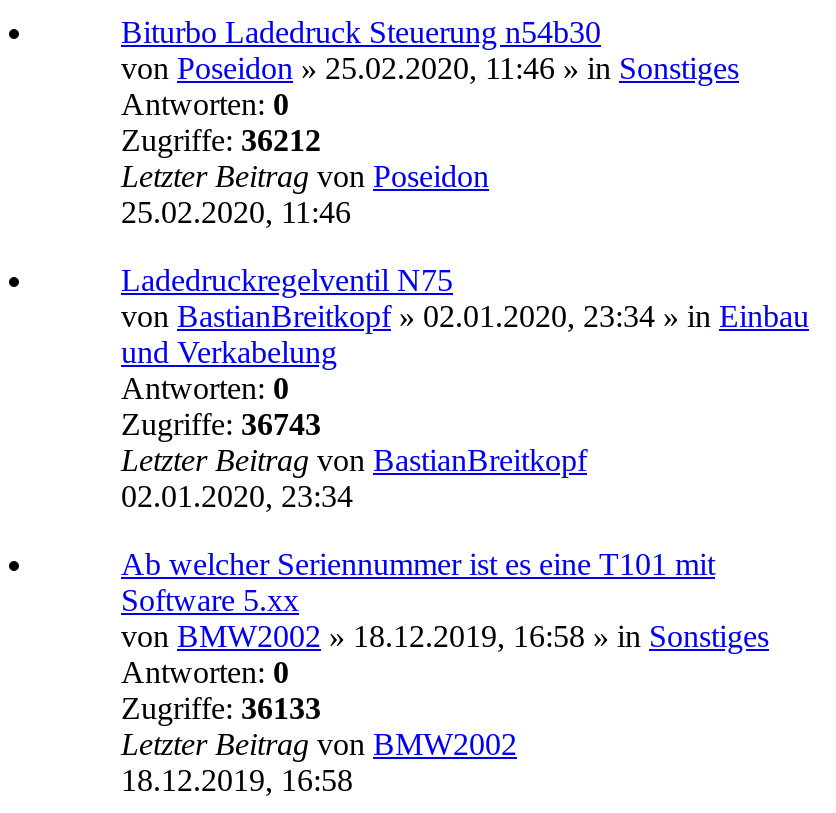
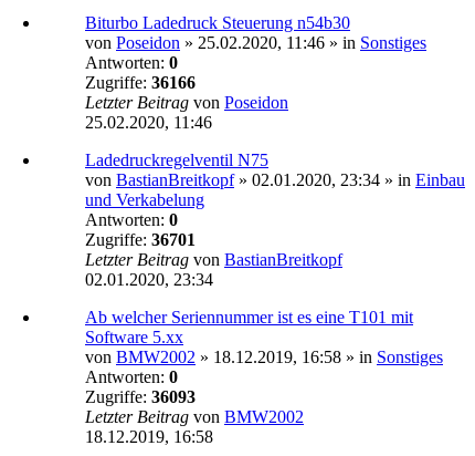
[121,124,321,158] Zugriffe: 36212 -> [85,73,196,92] Zugriffe: 36166
[121,408,321,442] Zugriffe: 36743 -> [85,231,196,249] Zugriffe: 36701
[121,692,321,726] Zugriffe: 36133 -> [85,388,196,407] Zugriffe: 36093

